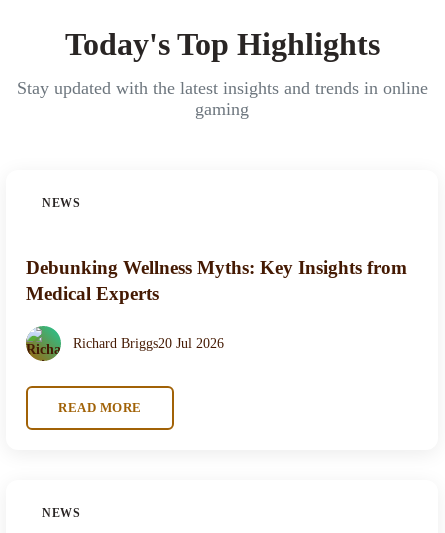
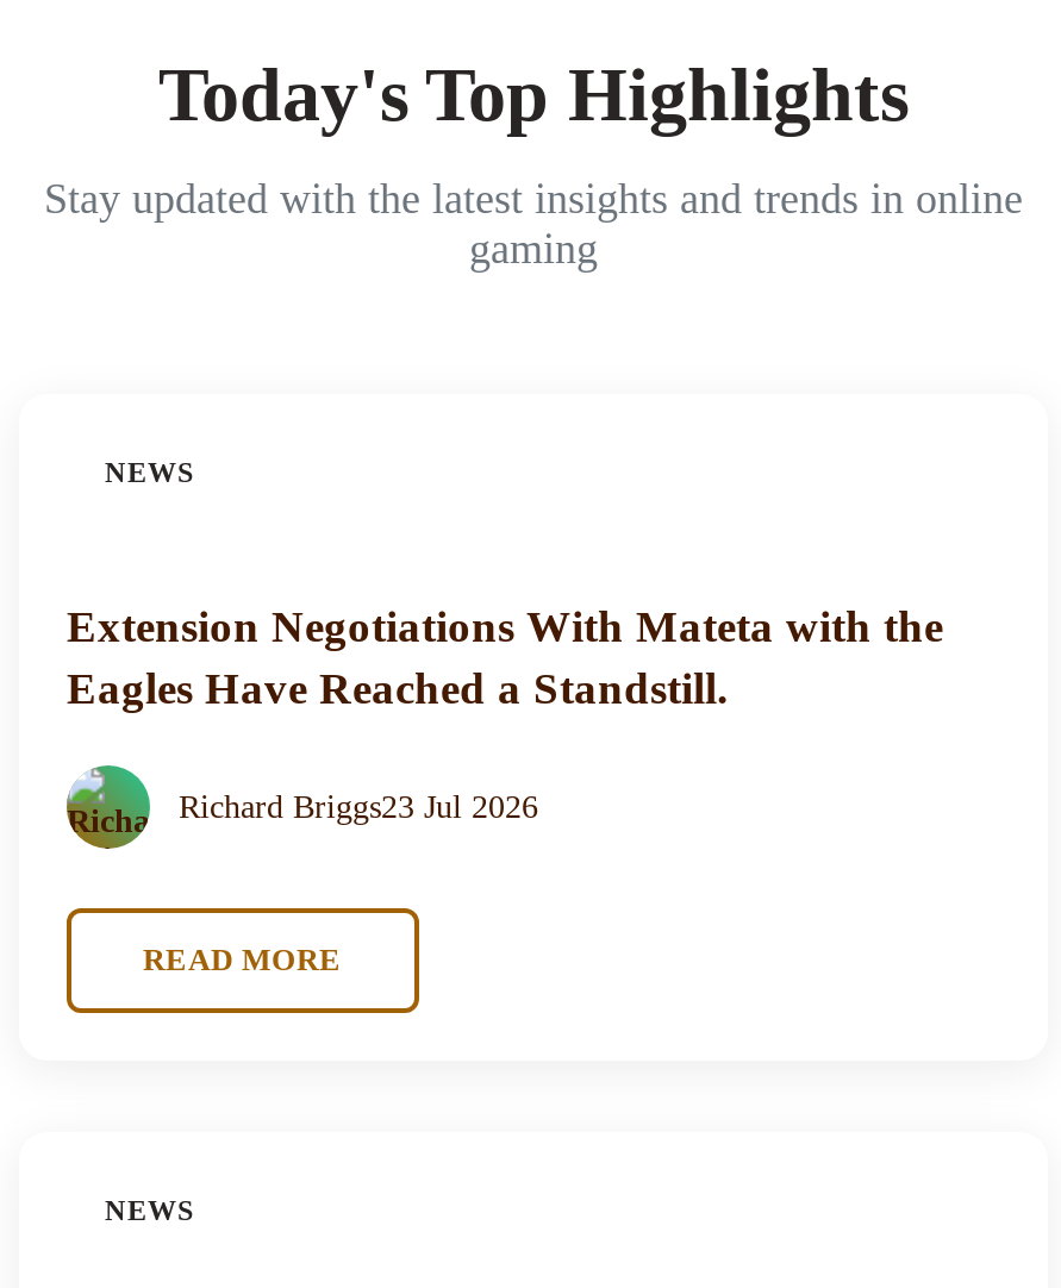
[26,257,407,304] Debunking Wellness Myths: Key Insights from | Medical Experts -> [67,602,943,714] Extension Negotiations With Mateta with the | Eagles Have Reached a Standstill.
[73,335,224,350] Richard Briggs20 Jul 2026 -> [179,788,538,824] Richard Briggs23 Jul 2026

